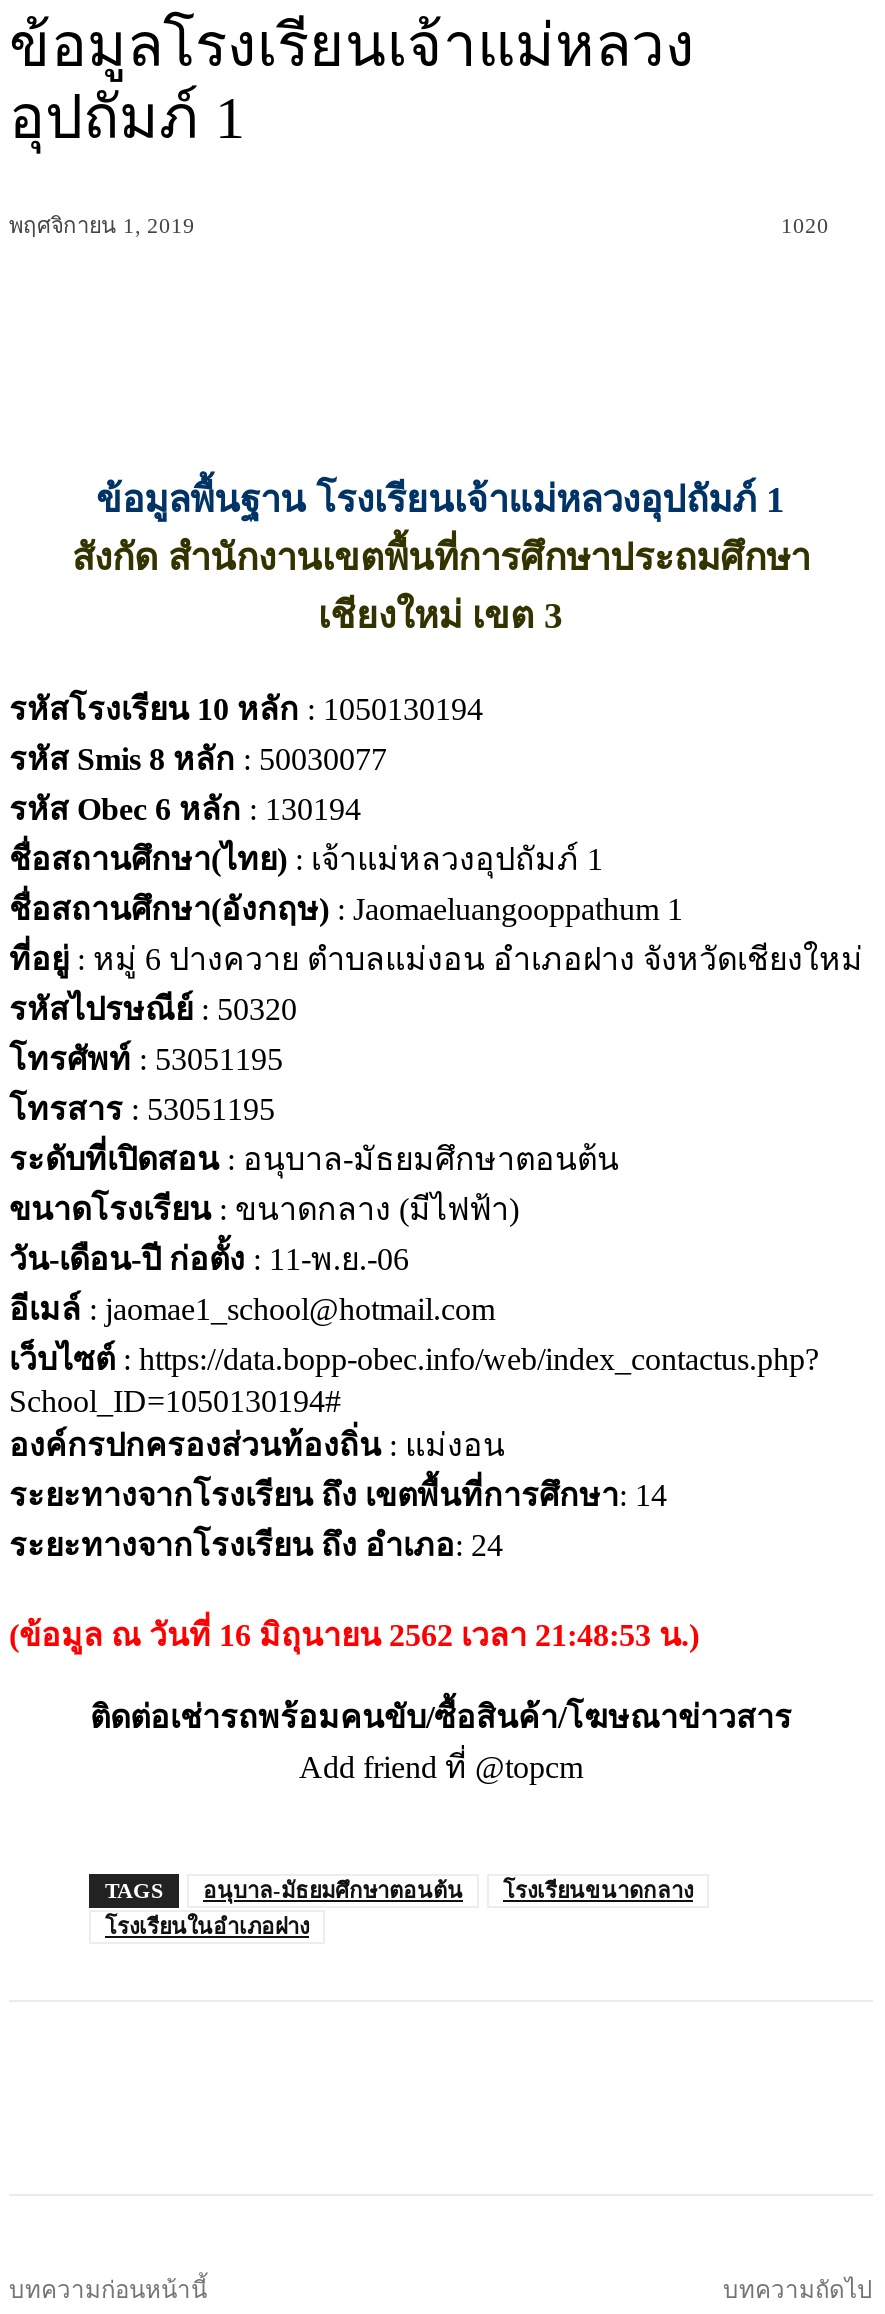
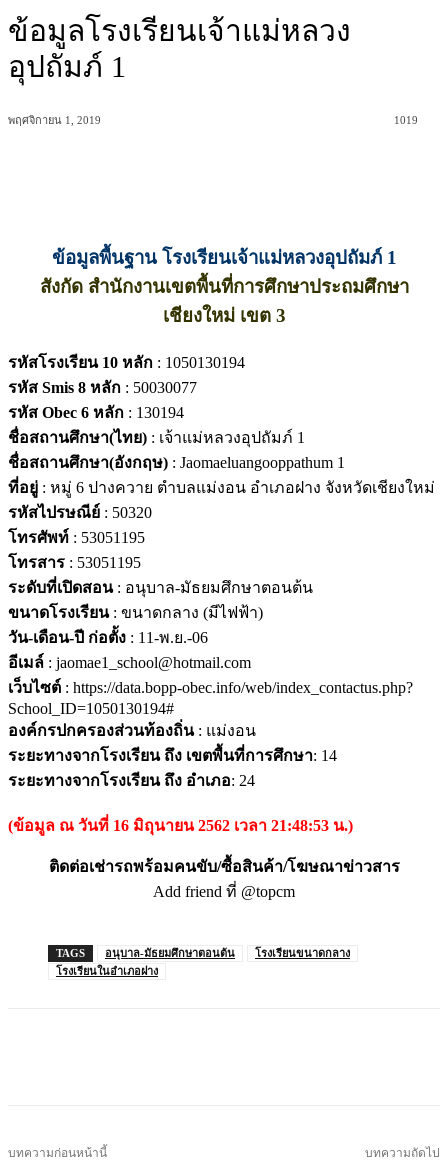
[781,213,829,237] 1020 -> [394,114,418,126] 1019

